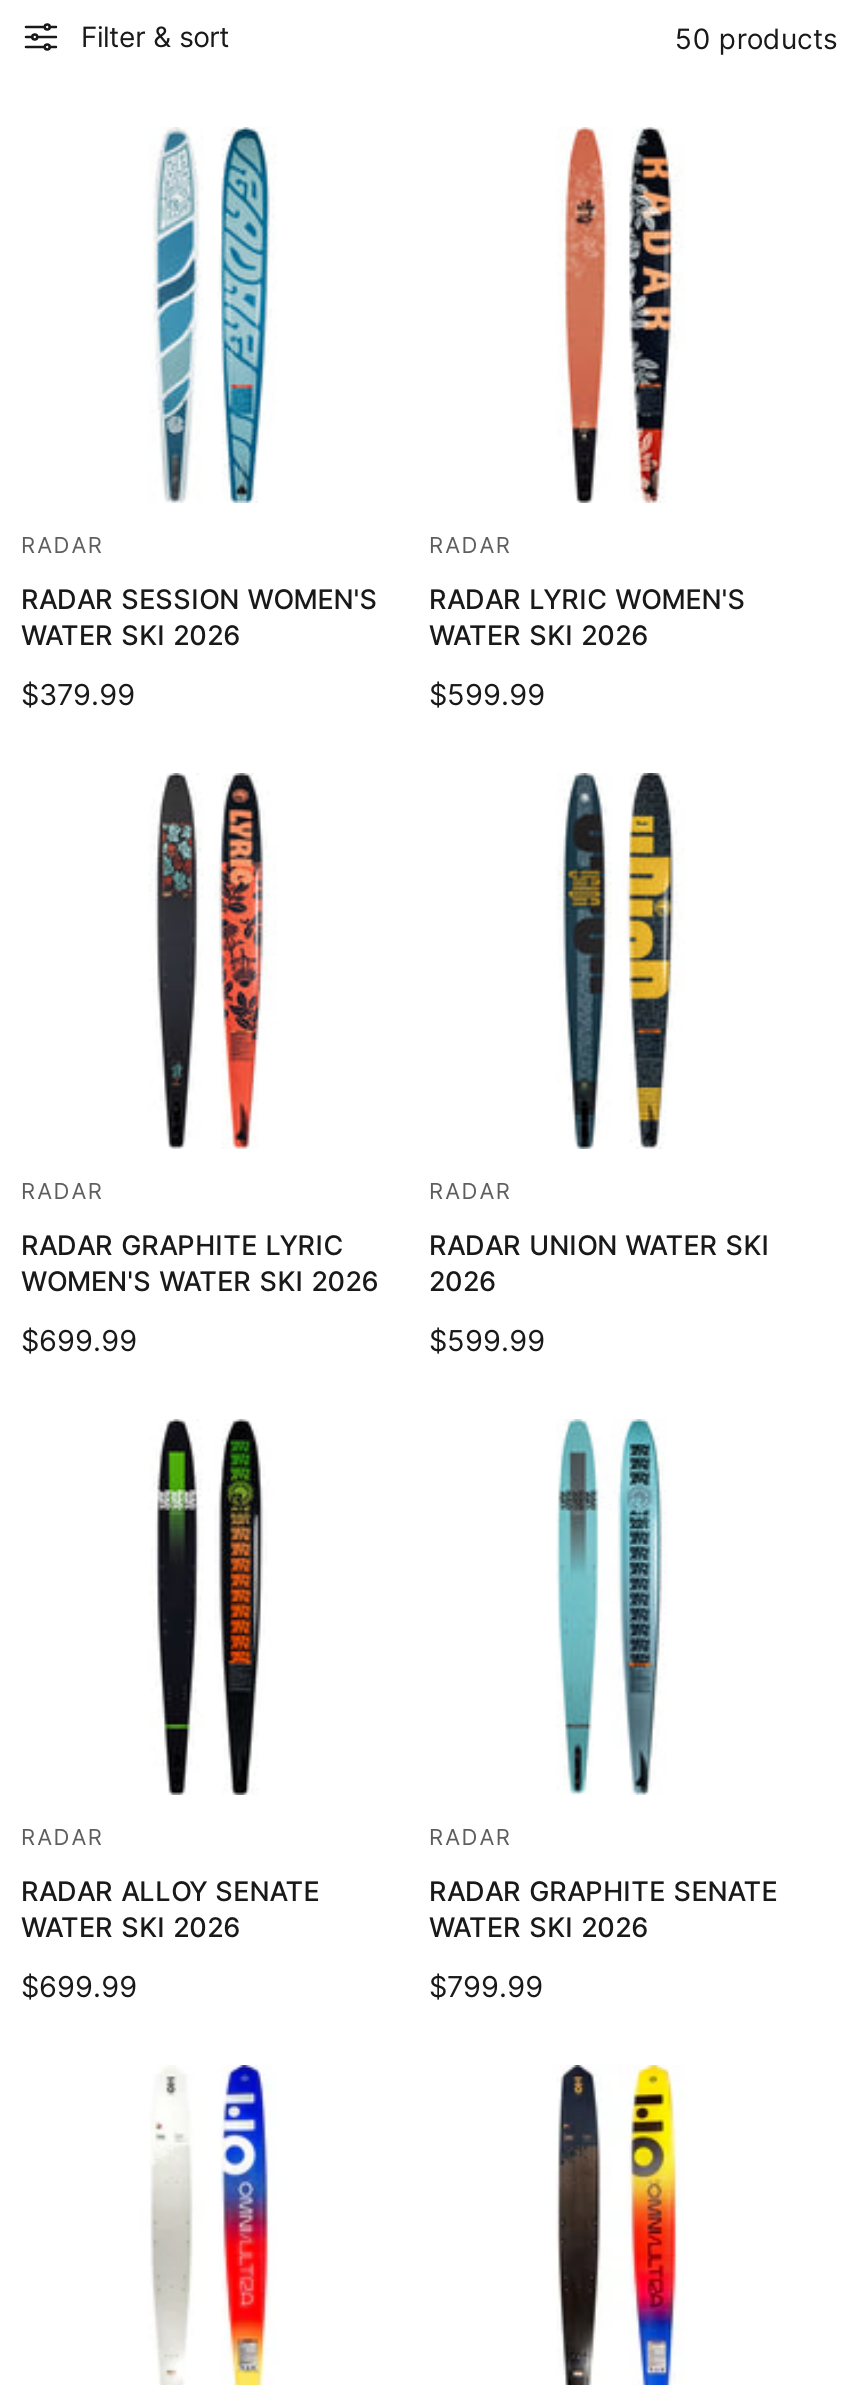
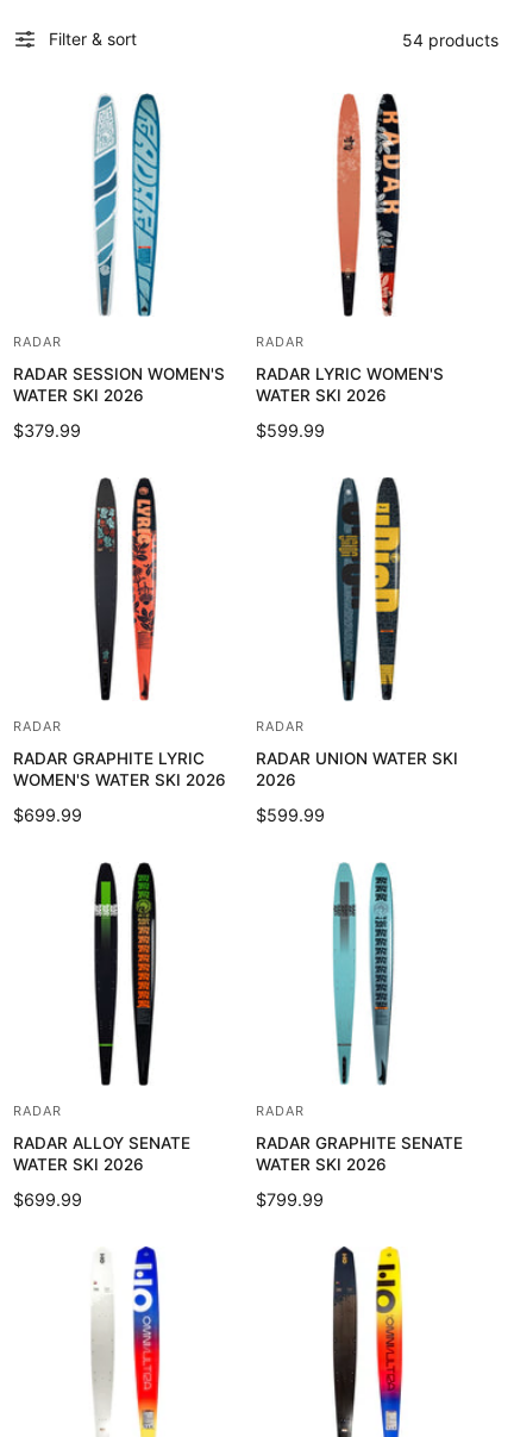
[675,21,837,55] 50 products -> [402,30,499,50] 54 products

